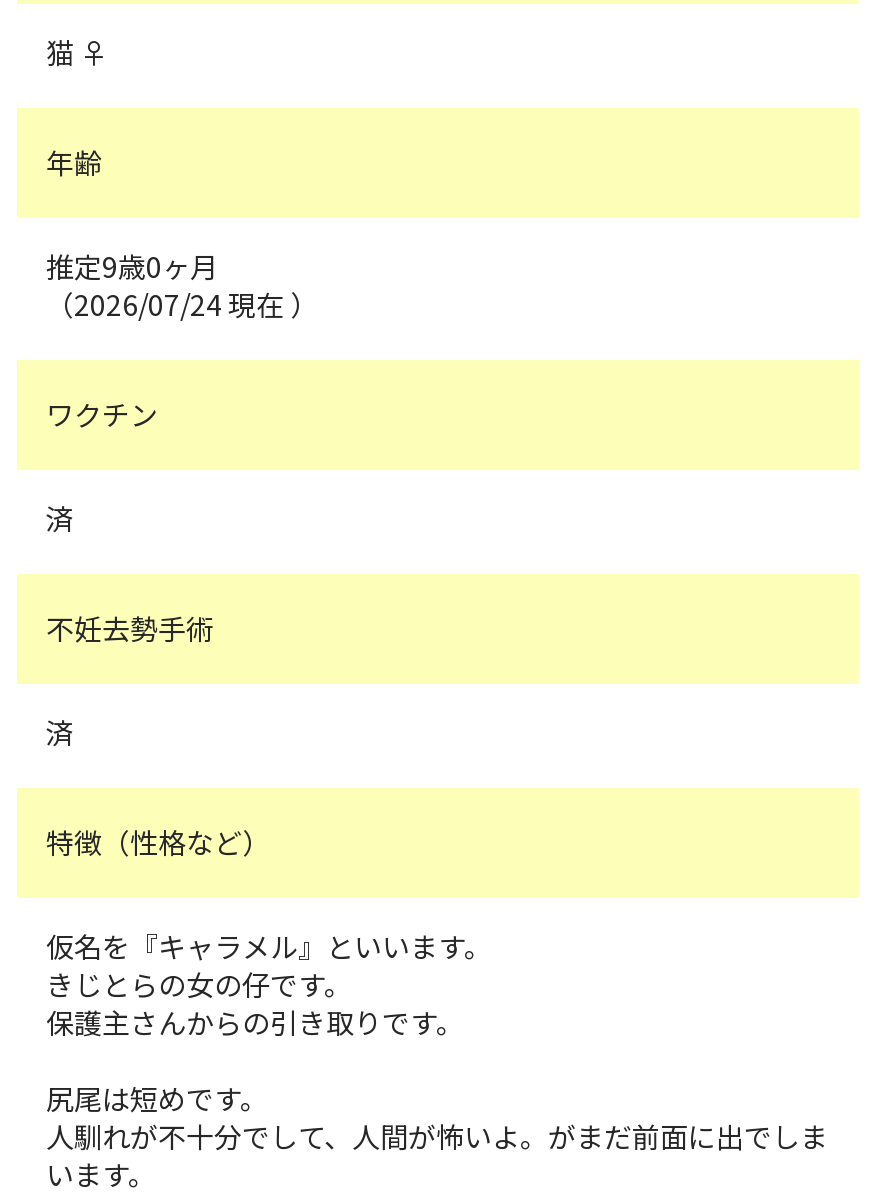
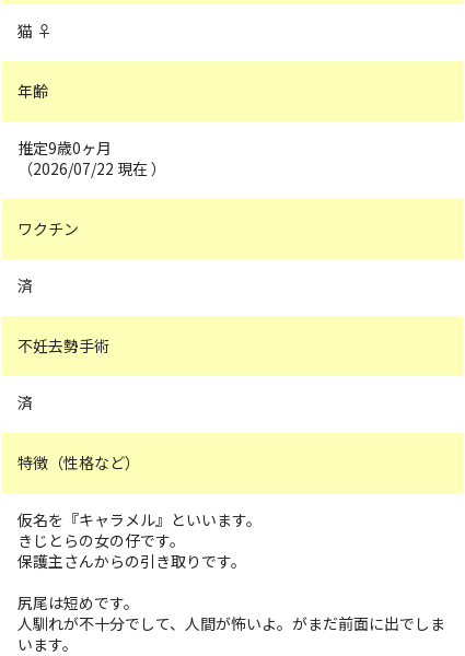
[46,284,318,324] （2026/07/24 現在 ） -> [18,157,167,179] （2026/07/22 現在 ）

